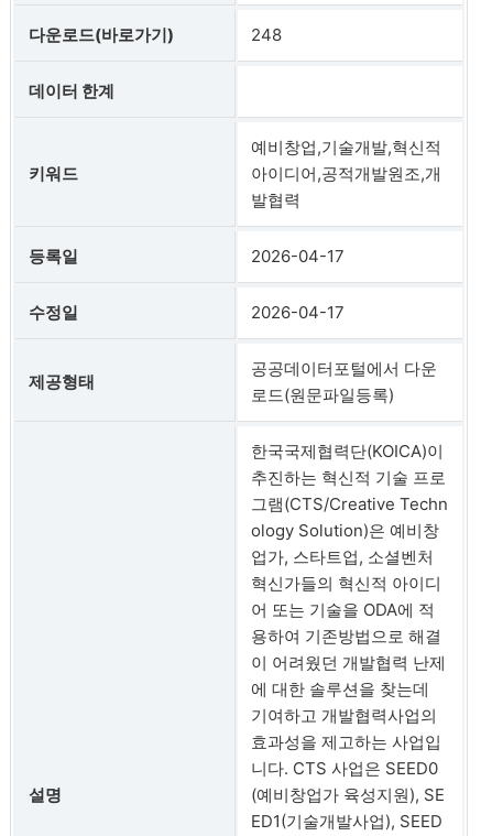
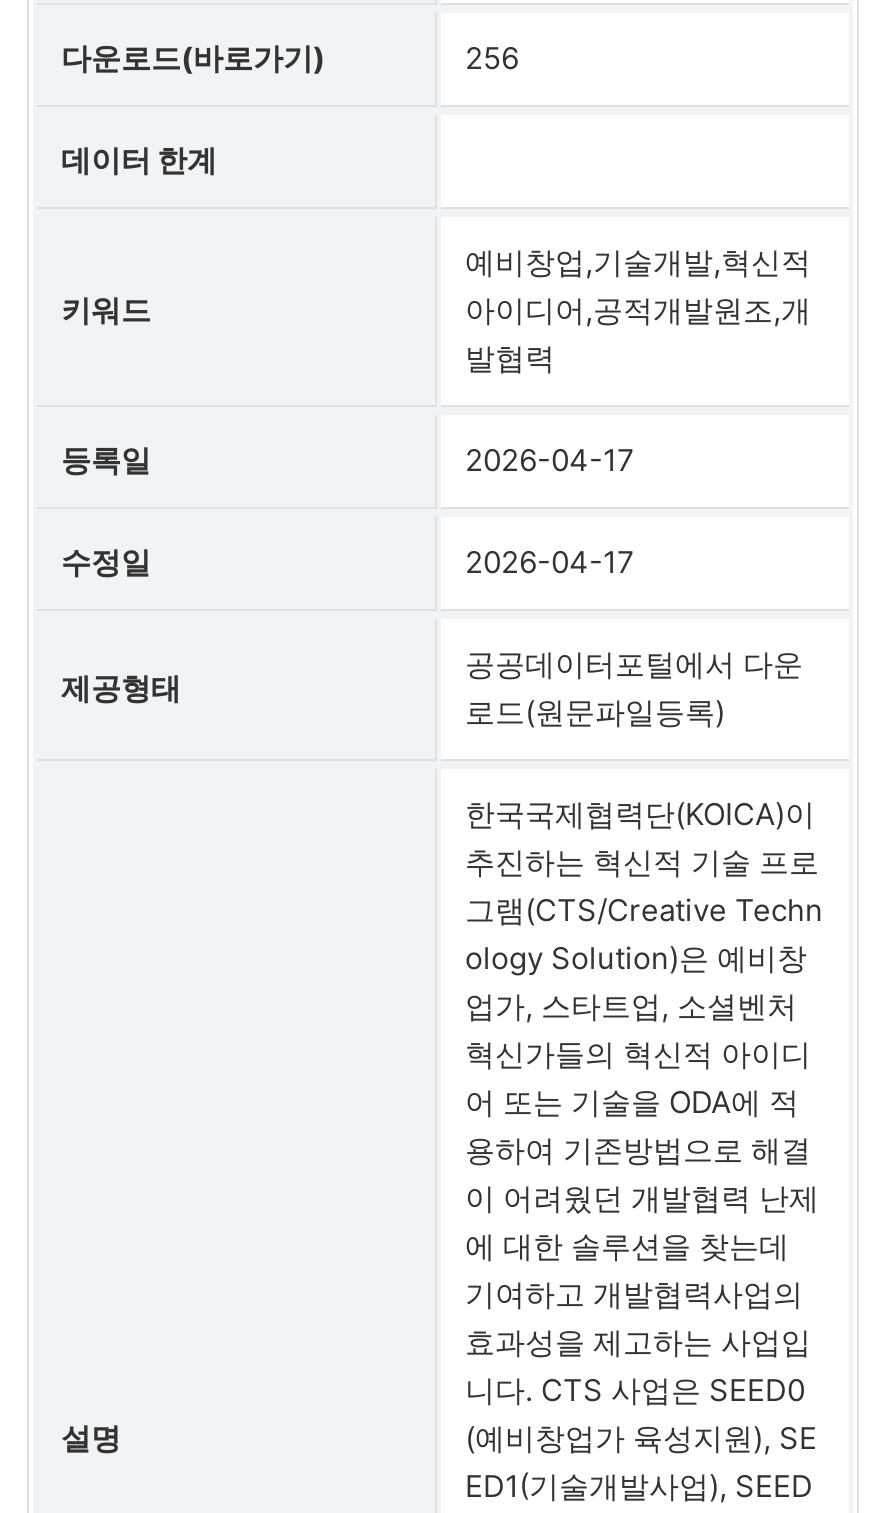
[251,24,282,45] 248 -> [465,39,519,77] 256

